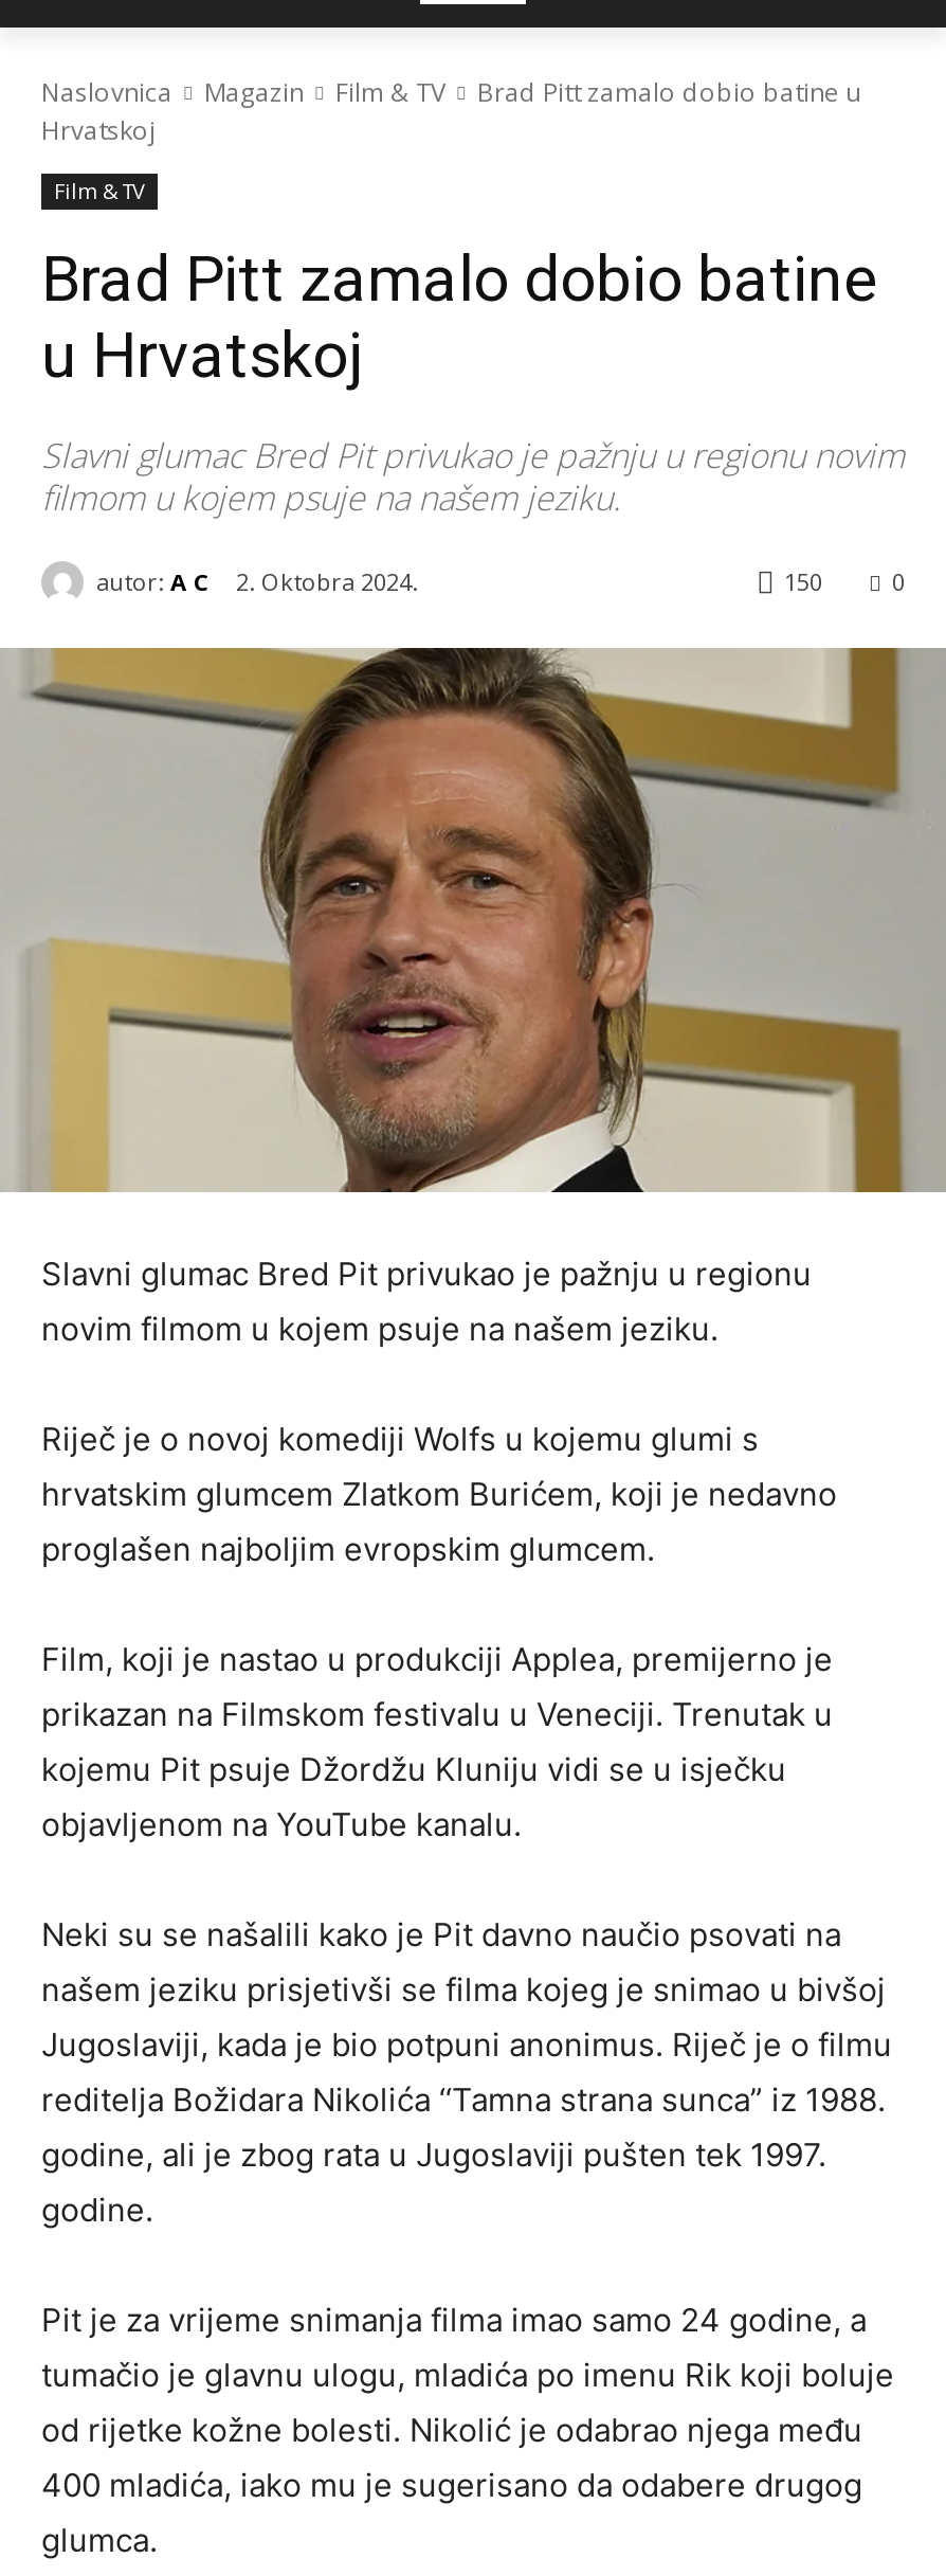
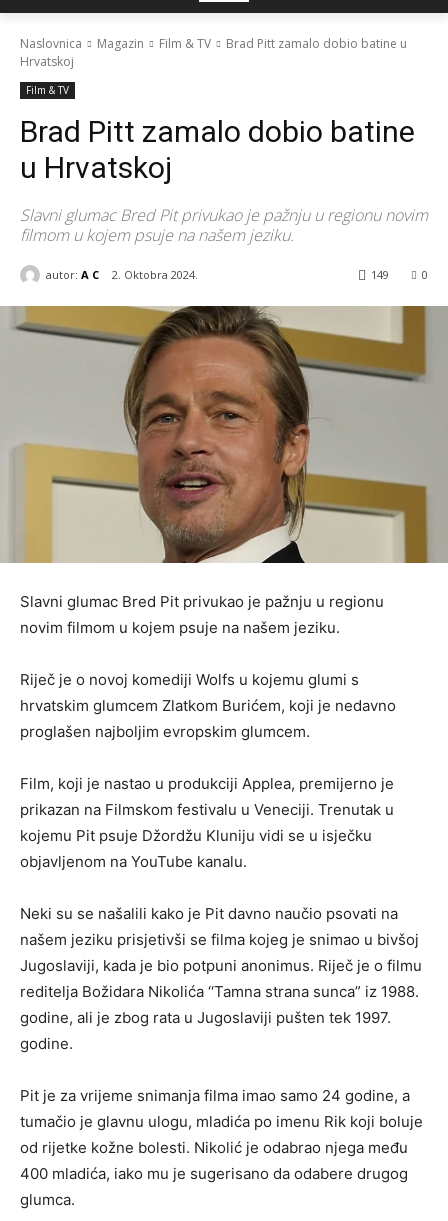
[784,566,822,597] 150 -> [371,267,389,282] 149

